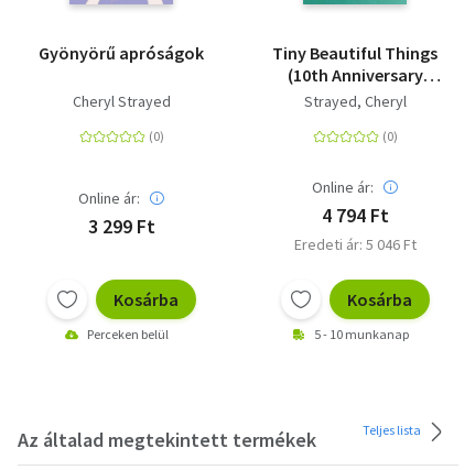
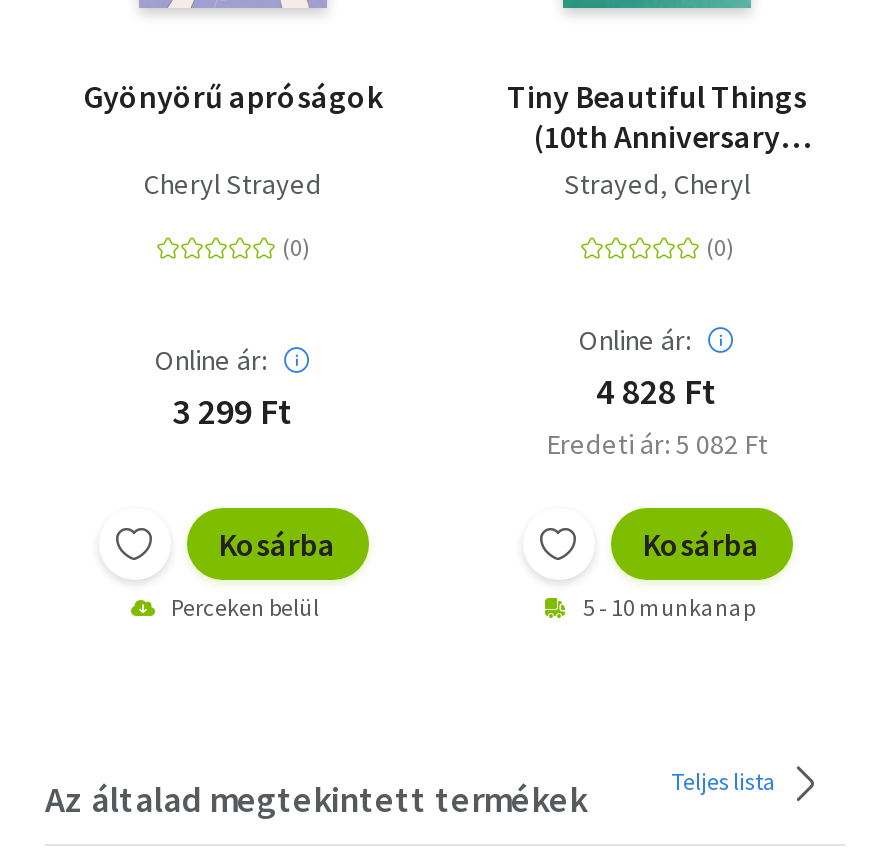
[321,202,388,228] 4 794 Ft -> [596,368,718,414] 4 828 Ft
[294,234,416,254] Eredeti ár: 5 046 Ft -> [546,426,768,462] Eredeti ár: 5 082 Ft

